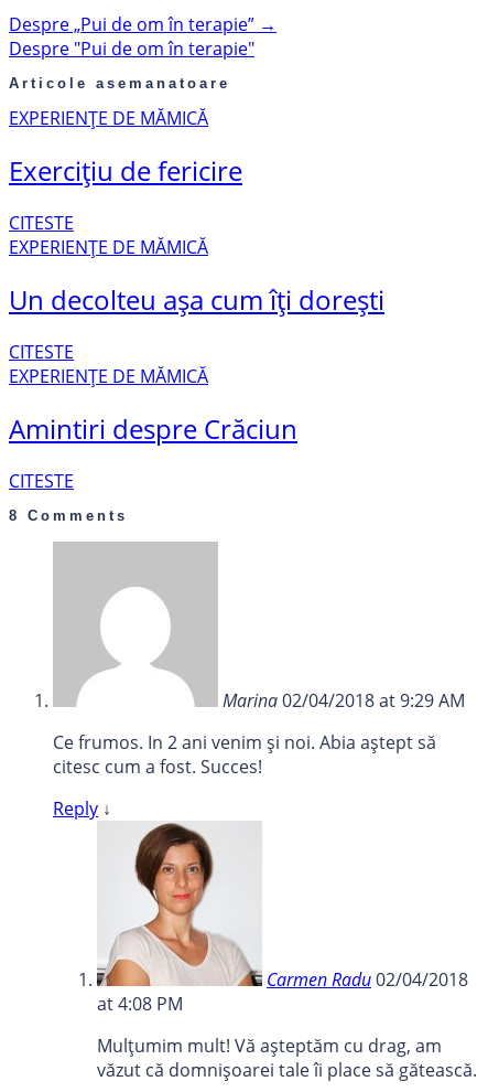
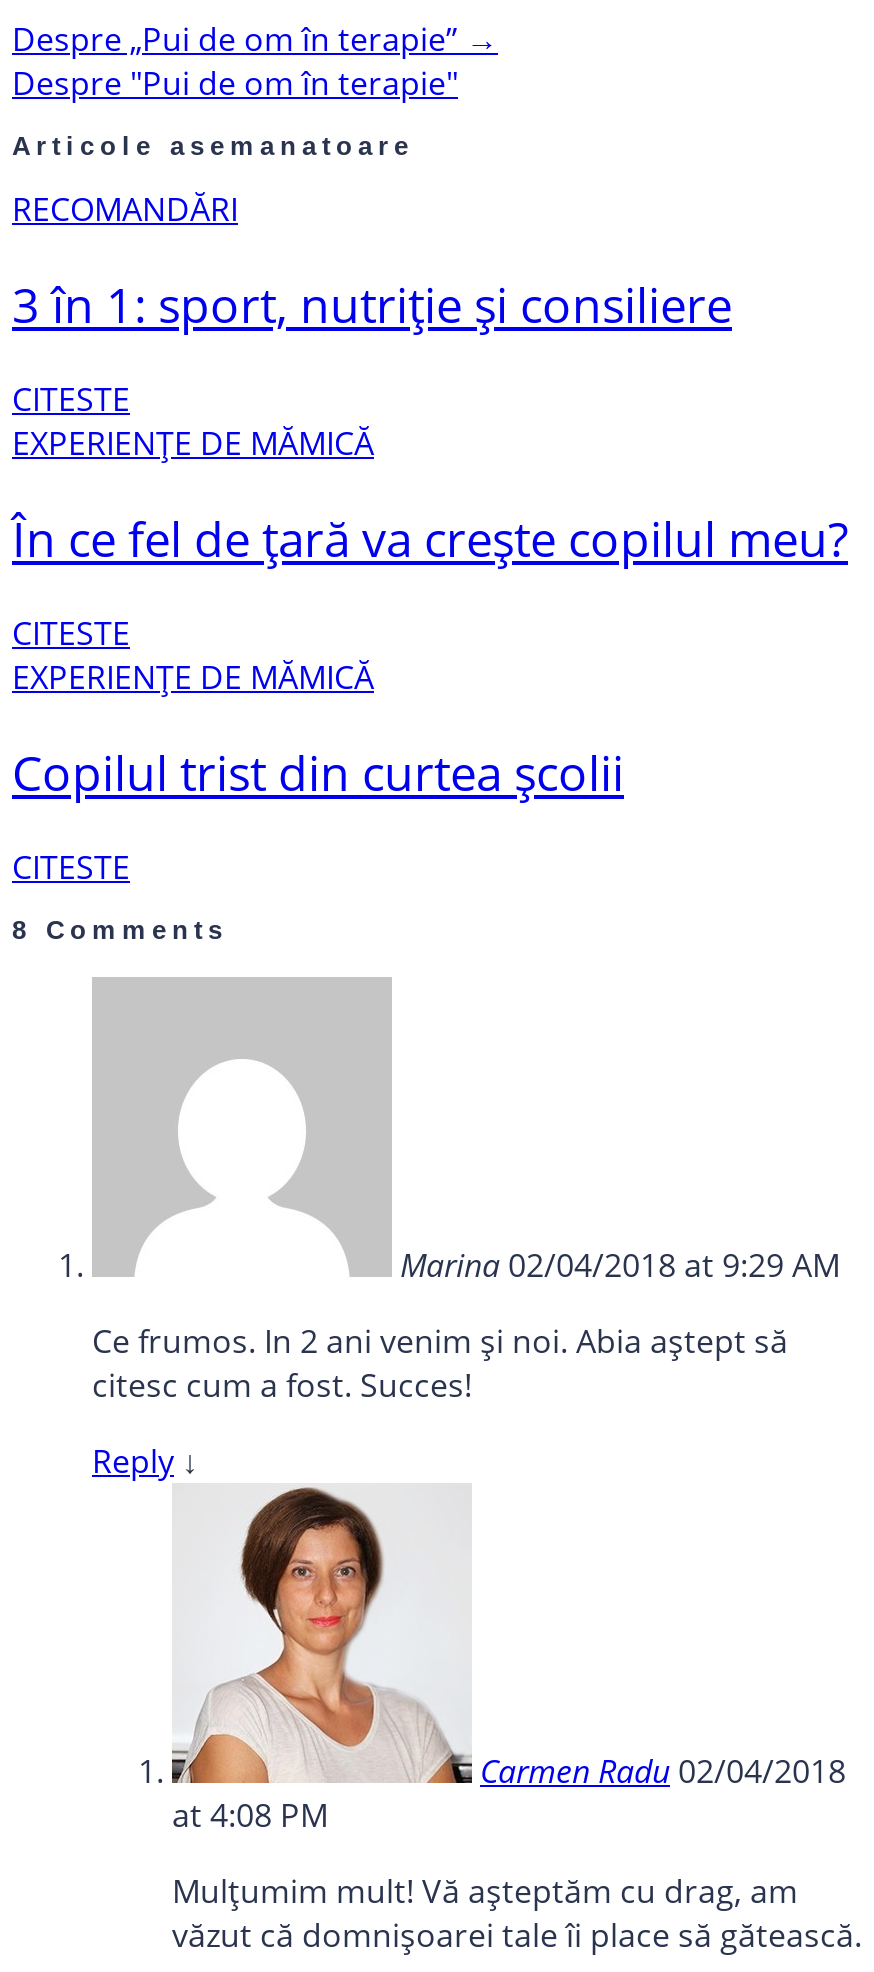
[9,106,208,131] EXPERIENȚE DE MĂMICĂ -> [12,188,238,232] RECOMANDĂRI
[9,153,242,189] Exercițiu de fericire -> [12,272,732,338] 3 în 1: sport, nutriție și consiliere
[9,281,384,318] Un decolteu așa cum îți dorești -> [12,505,848,571] În ce fel de țară va crește copilul meu?
[9,410,297,447] Amintiri despre Crăciun -> [12,739,624,805] Copilul trist din curtea școlii

